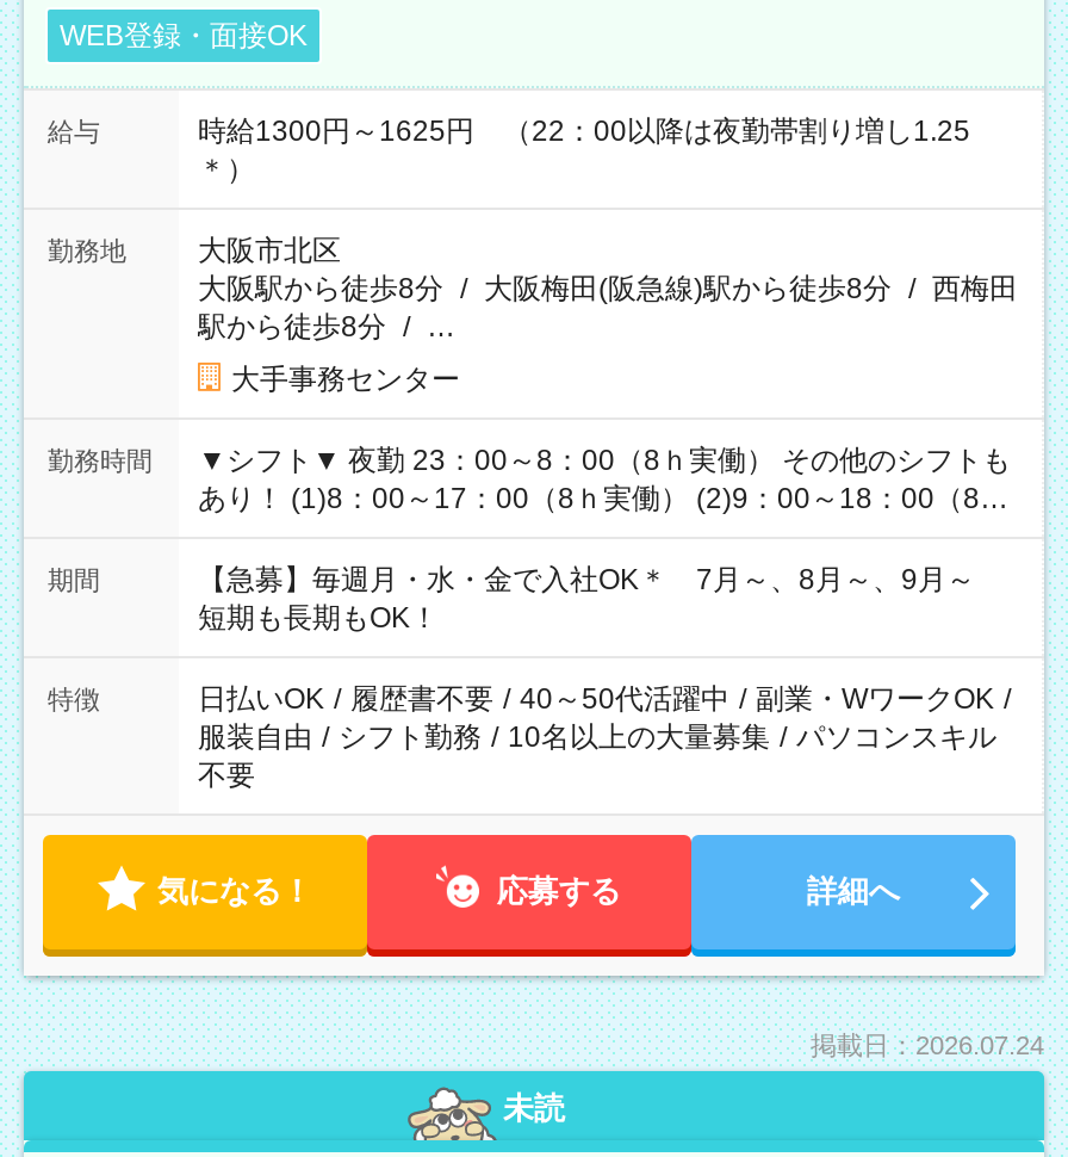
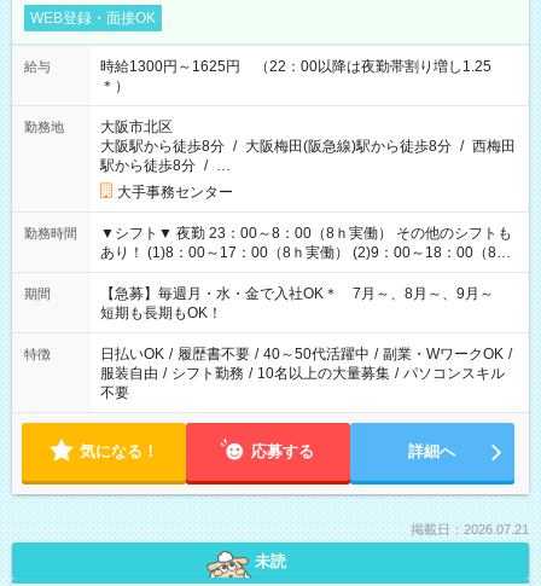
[811,1031,1044,1059] 掲載日：2026.07.24 -> [411,522,529,536] 掲載日：2026.07.21

